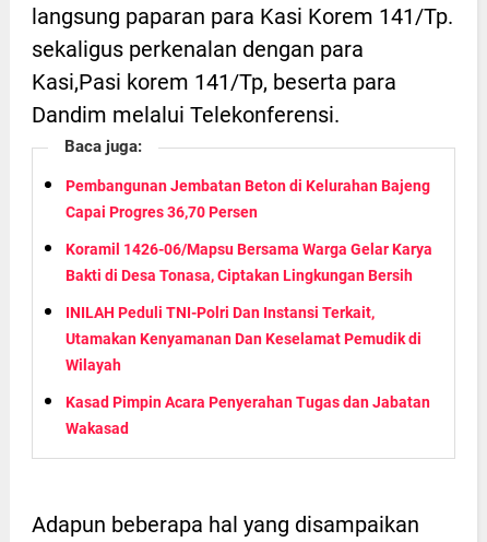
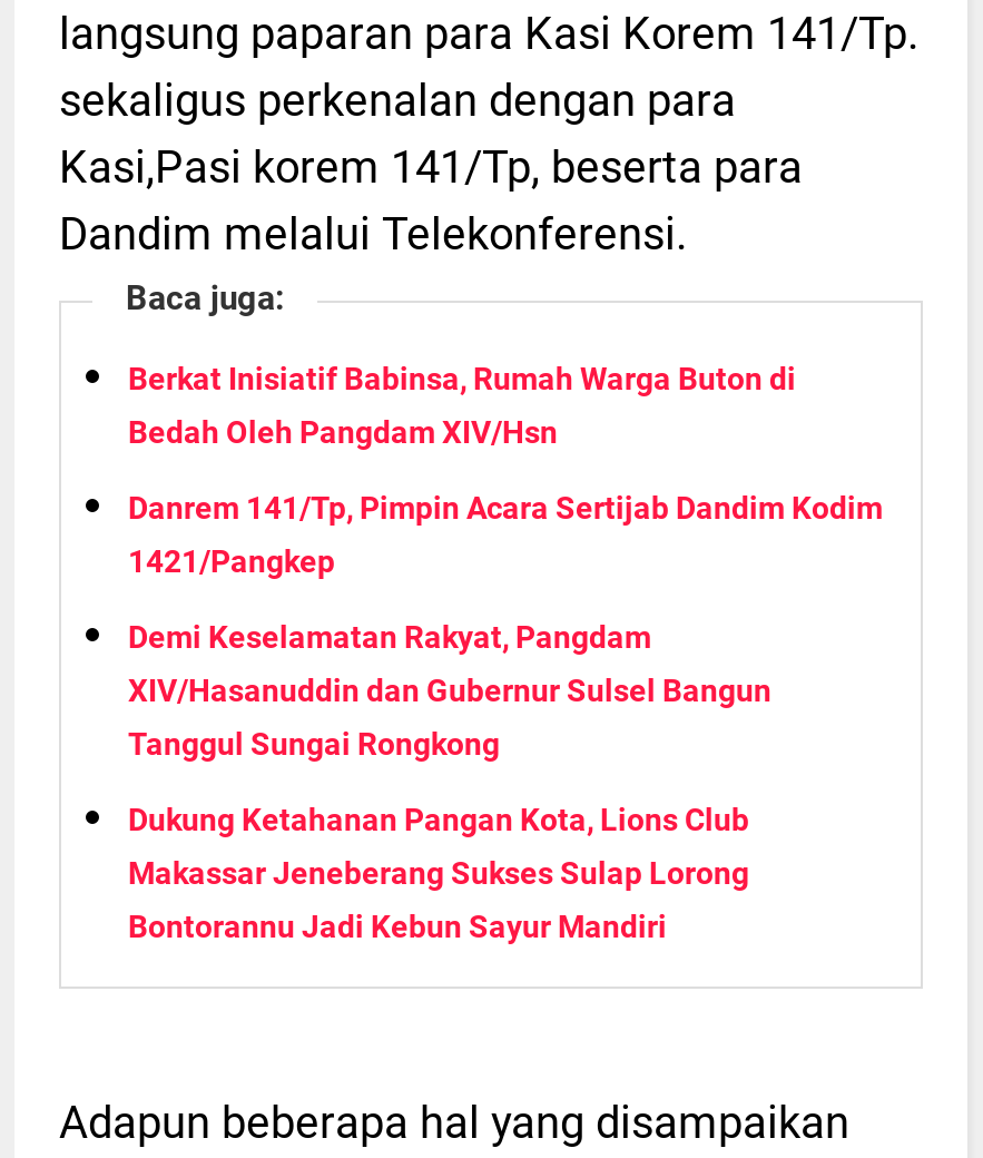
[66,177,432,437] Pembangunan Jembatan Beton di Kelurahan Bajeng | Capai Progres 36,70 Persen | Koramil 1426-06/Mapsu Bersama Warga Gelar Karya | Bakti di Desa Tonasa, Ciptakan Lingkungan Bersih | INILAH Peduli TNI-Polri Dan Instansi Terkait, | Utamakan Kenyamanan Dan Keselamat Pemudik di | Wilayah | Kasad Pimpin Acara Penyerahan Tugas dan Jabatan | Wakasad -> [128,361,883,944] Berkat Inisiatif Babinsa, Rumah Warga Buton di | Bedah Oleh Pangdam XIV/Hsn | Danrem 141/Tp, Pimpin Acara Sertijab Dandim Kodim | 1421/Pangkep | Demi Keselamatan Rakyat, Pangdam | XIV/Hasanuddin dan Gubernur Sulsel Bangun | Tanggul Sungai Rongkong | Dukung Ketahanan Pangan Kota, Lions Club | Makassar Jeneberang Sukses Sulap Lorong | Bontorannu Jadi Kebun Sayur Mandiri

